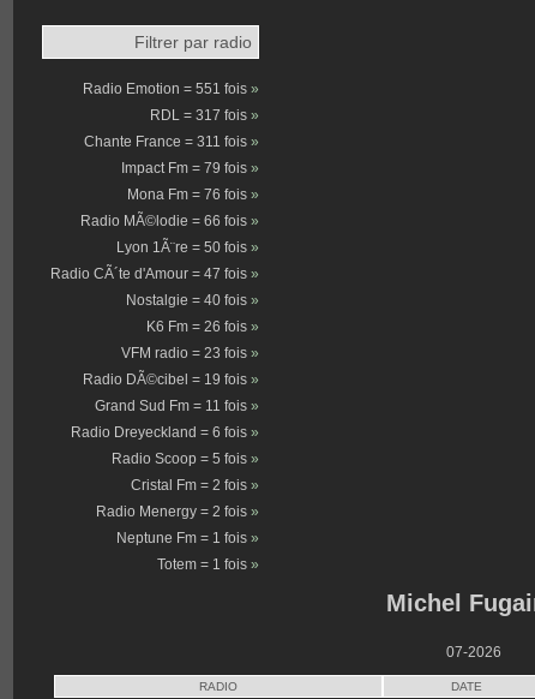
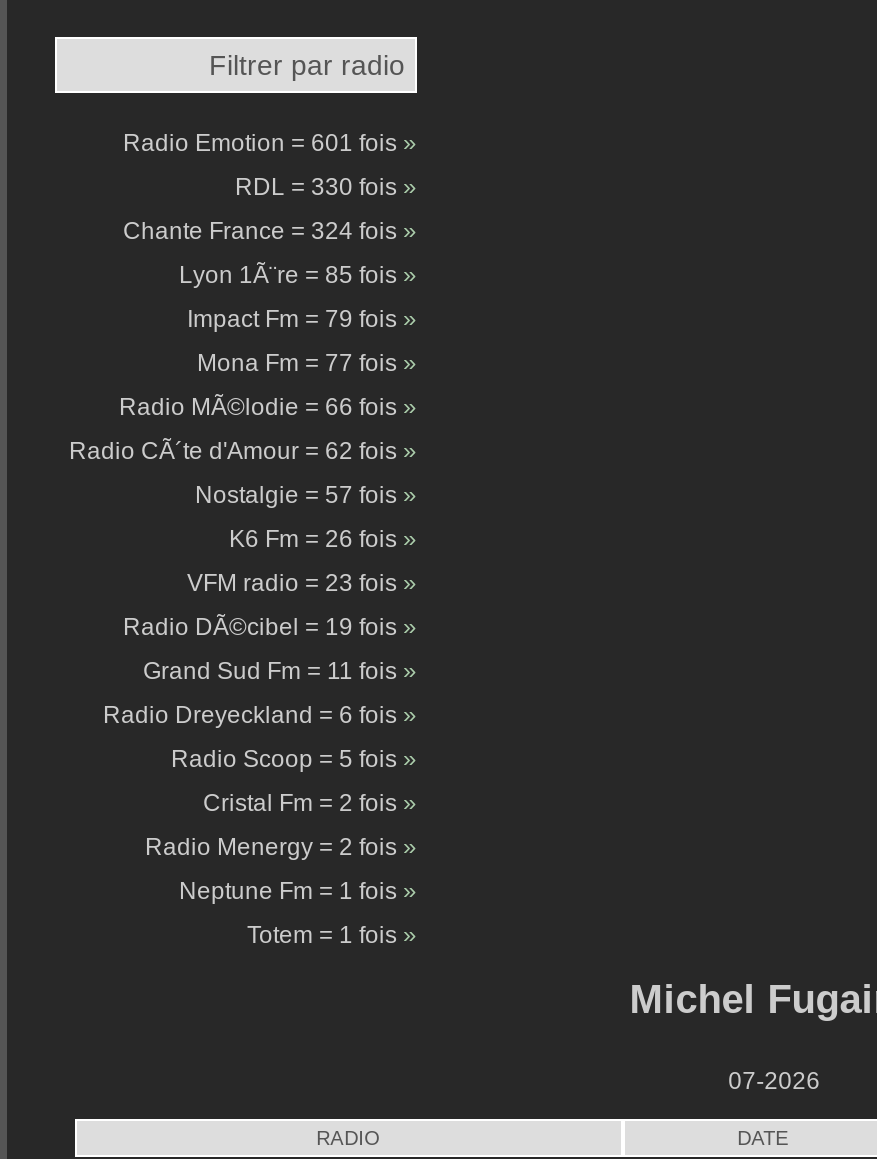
[83,81,259,150] Radio Emotion = 551 fois» | RDL = 317 fois» | Chante France = 311 fois» -> [123,129,417,289] Radio Emotion = 601 fois» | RDL = 330 fois» | Chante France = 324 fois» | Lyon 1Ã¨re = 85 fois»
moved [121,160,259,177] -> [187,305,417,333]: Impact Fm = 79 fois»
[127,186,259,203] Mona Fm = 76 fois» -> [197,349,417,377] Mona Fm = 77 fois»
moved [80,213,259,230] -> [119,393,417,421]: Radio MÃ©lodie = 66 fois»
[50,239,259,309] Lyon 1Ã¨re = 50 fois» | Radio CÃ´te d'Amour = 47 fois» | Nostalgie = 40 fois» -> [69,437,417,509] Radio CÃ´te d'Amour = 62 fois» | Nostalgie = 57 fois»

